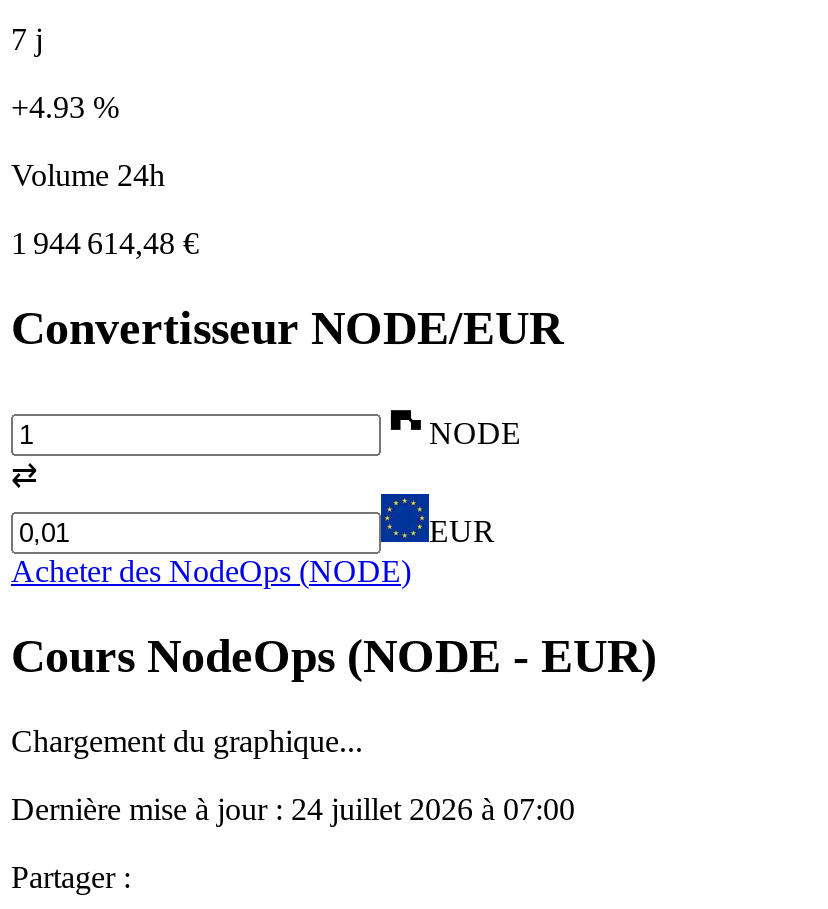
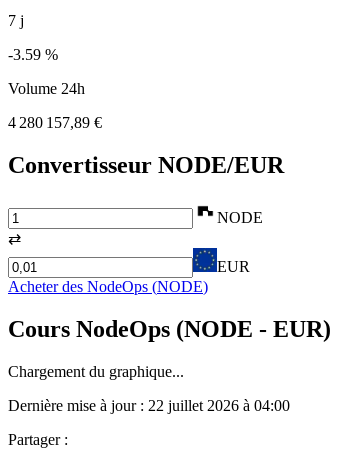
[11,90,119,124] +4.93 % -> [8,46,58,63] -3.59 %
[11,226,199,260] 1 944 614,48 € -> [8,114,102,131] 4 280 157,89 €
[11,791,575,825] Dernière mise à jour : 24 juillet 2026 à 07:00 -> [8,396,290,413] Dernière mise à jour : 22 juillet 2026 à 04:00

